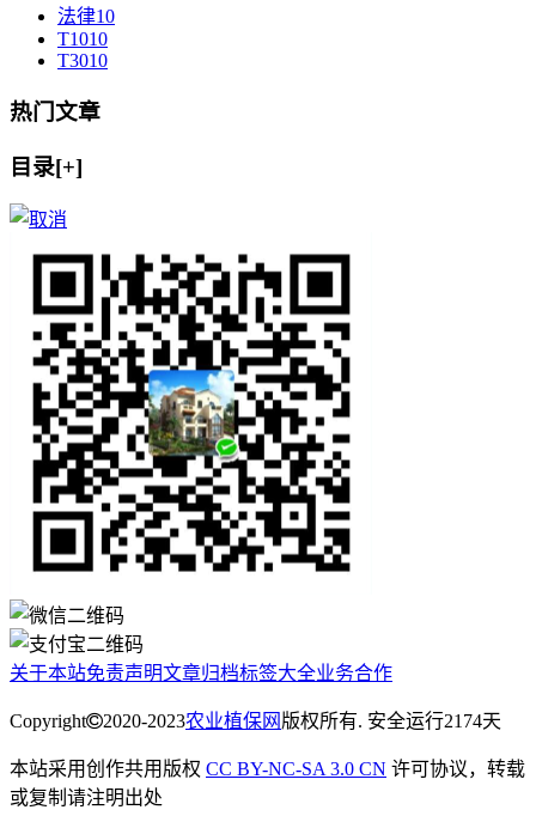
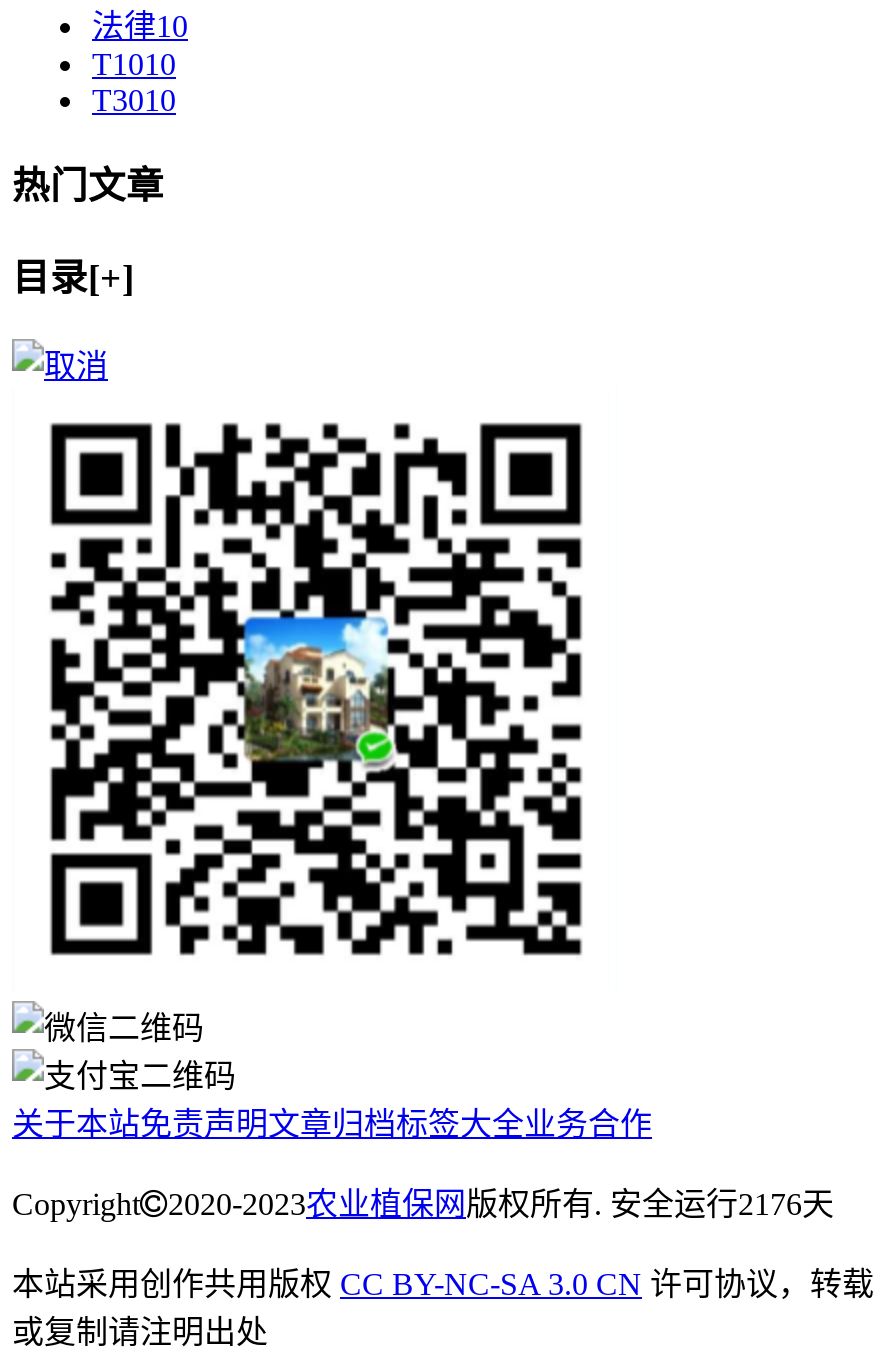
[103,710,501,731] 2020-2023农业植保网版权所有. 安全运行2174天 -> [168,1187,834,1221] 2020-2023农业植保网版权所有. 安全运行2176天

